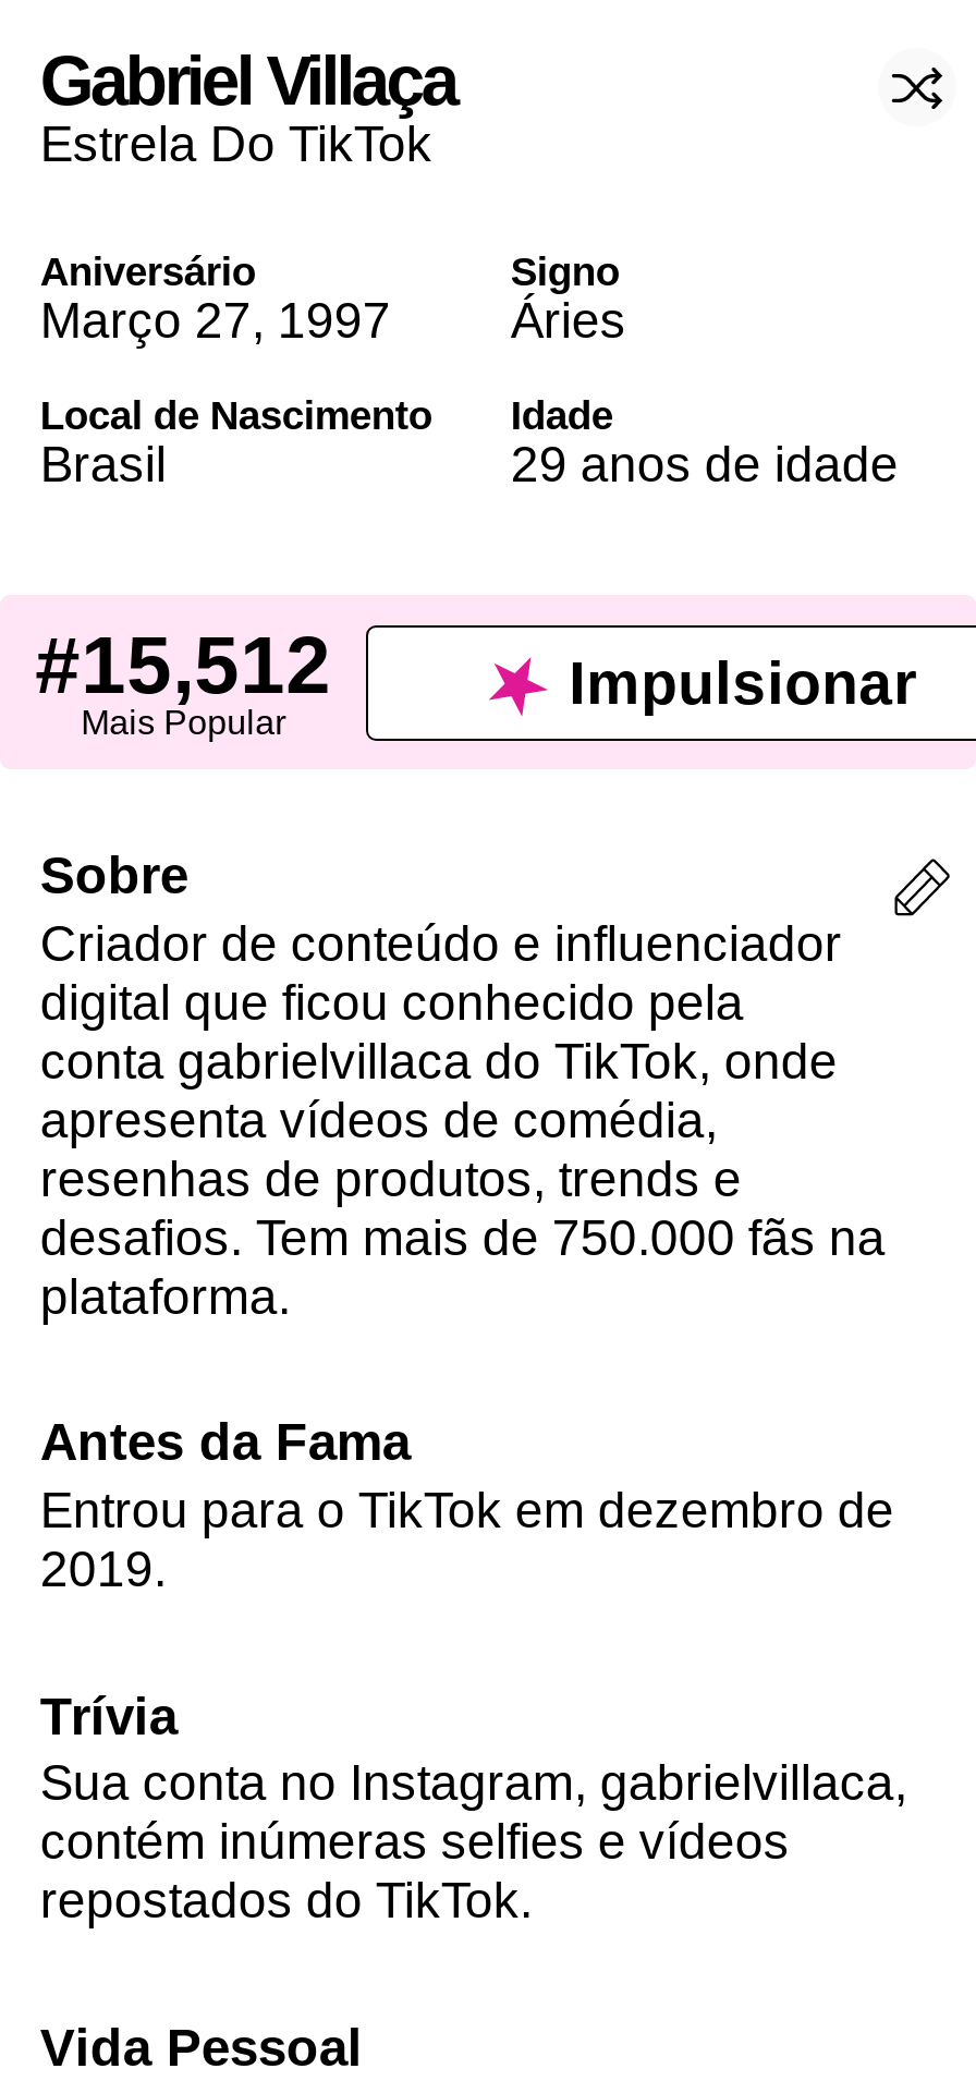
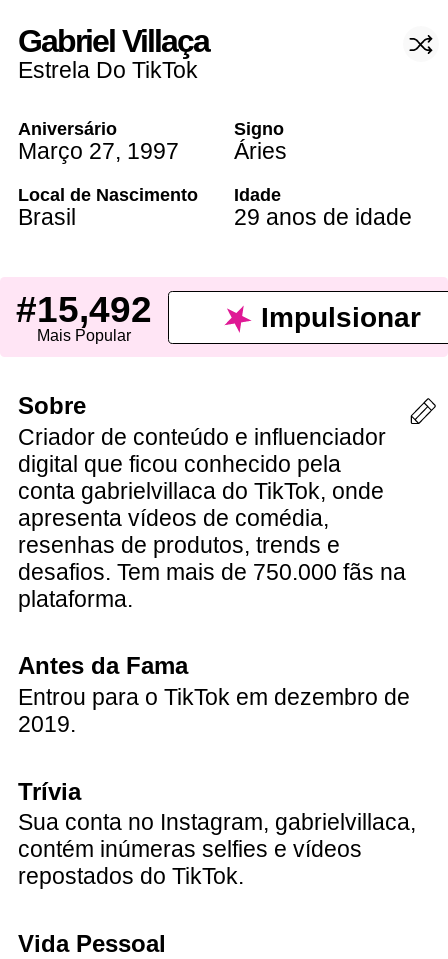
[35,620,331,709] #15,512 -> [16,288,152,329] #15,492

